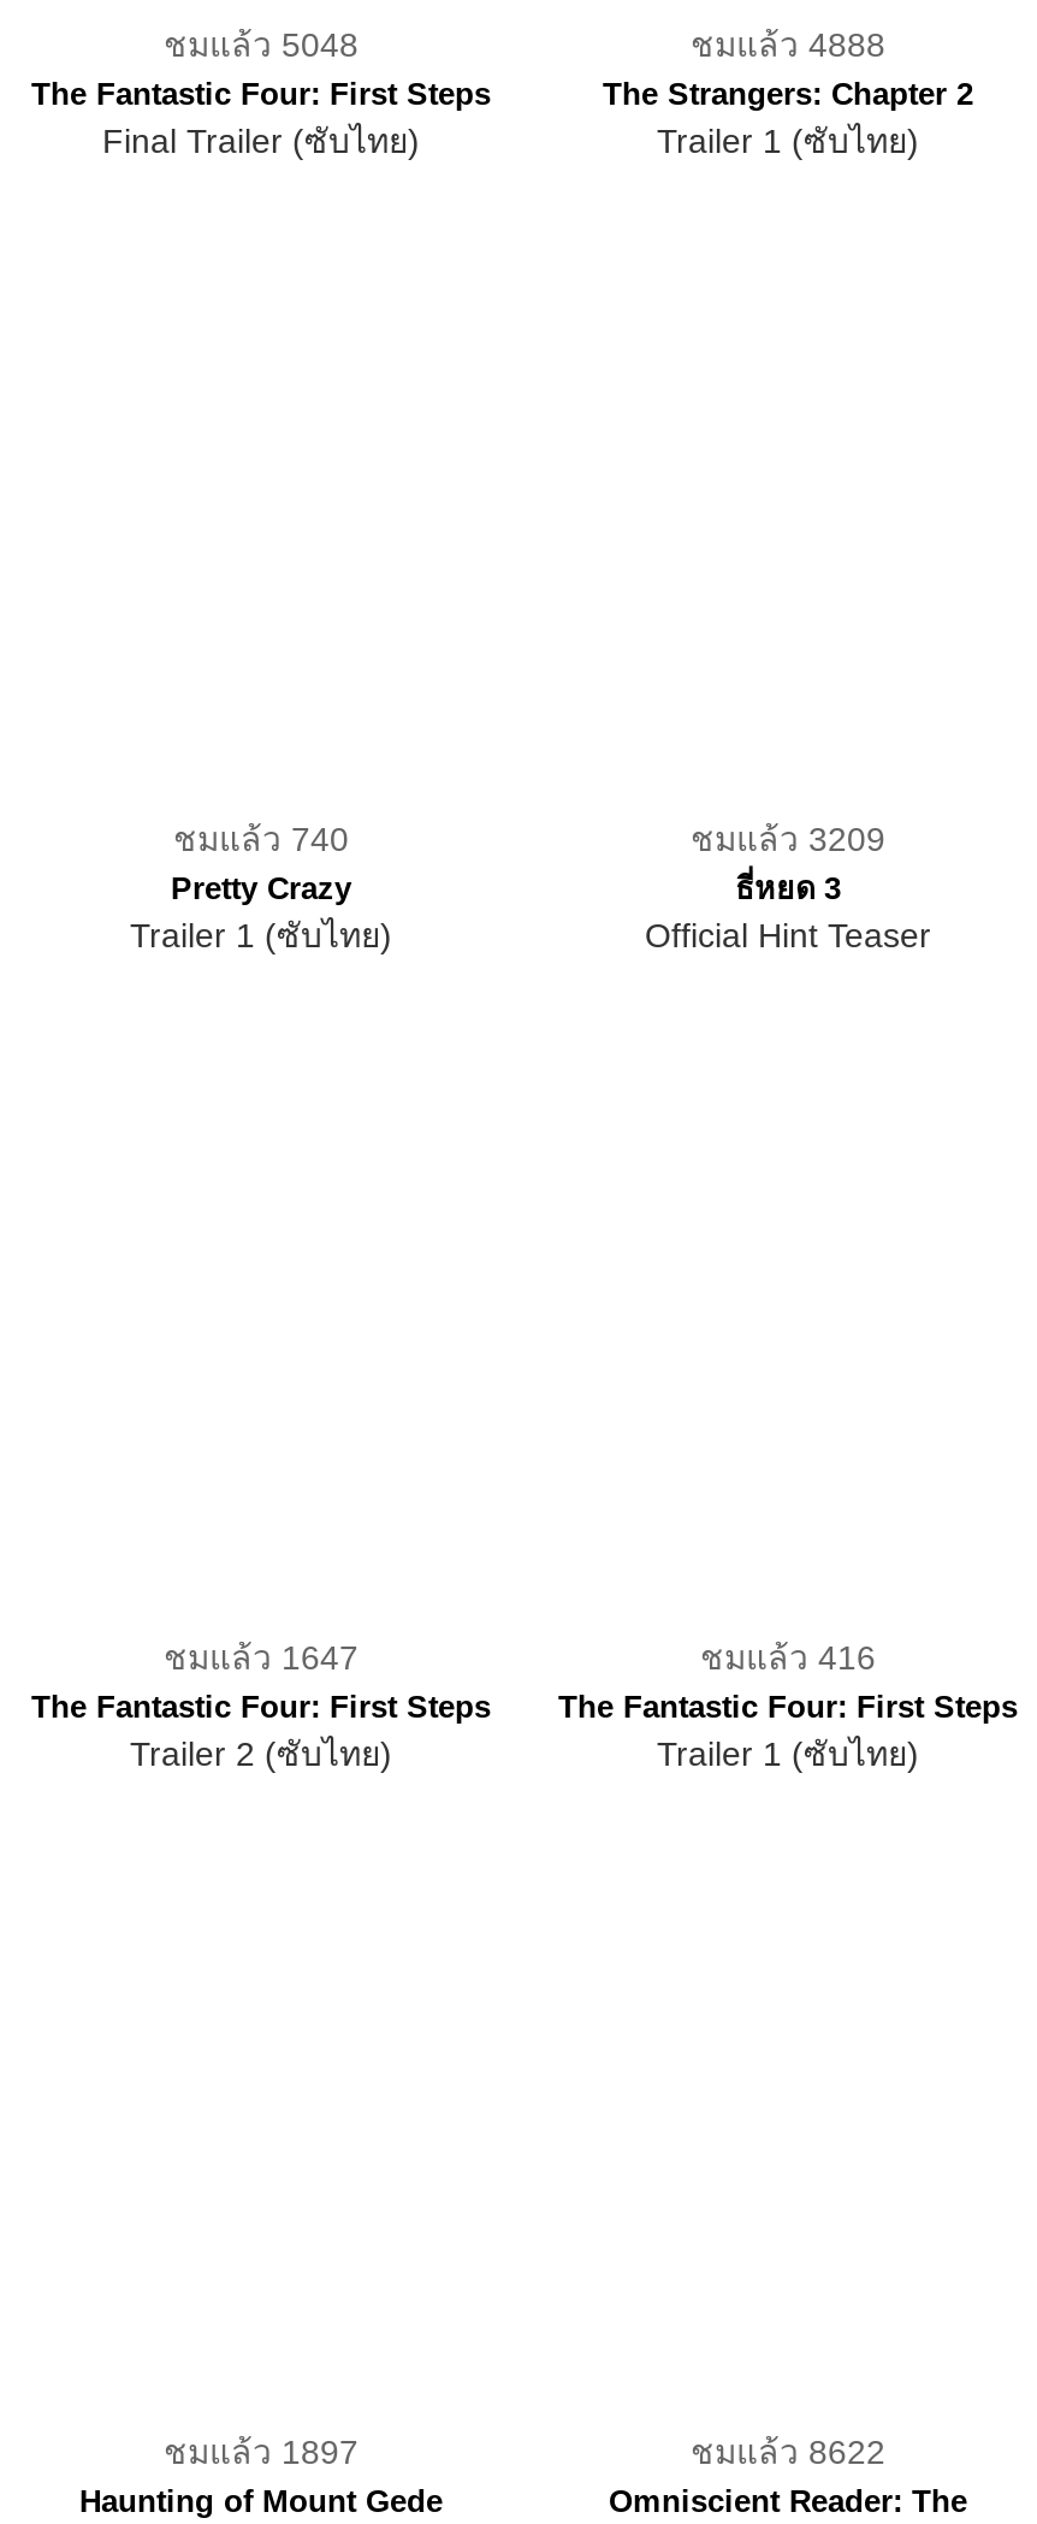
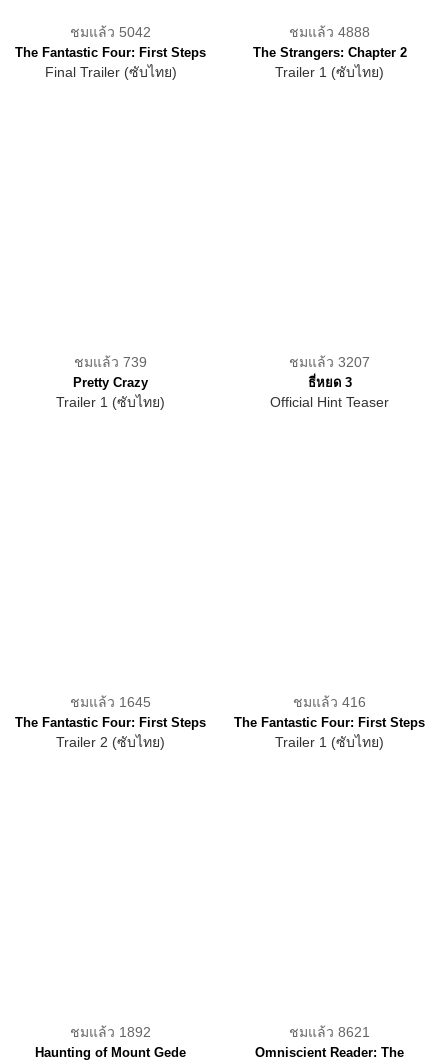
[164,26,358,64] ชมแล้ว 5048 -> [70,24,151,40] ชมแล้ว 5042
[173,820,349,859] ชมแล้ว 740 -> [74,354,147,370] ชมแล้ว 739
[691,820,885,859] ชมแล้ว 3209 -> [289,354,370,370] ชมแล้ว 3207
[164,1639,358,1677] ชมแล้ว 1647 -> [70,694,151,710] ชมแล้ว 1645
[164,2433,358,2472] ชมแล้ว 1897 -> [70,1024,151,1040] ชมแล้ว 1892
[691,2433,885,2472] ชมแล้ว 8622 -> [289,1024,370,1040] ชมแล้ว 8621

